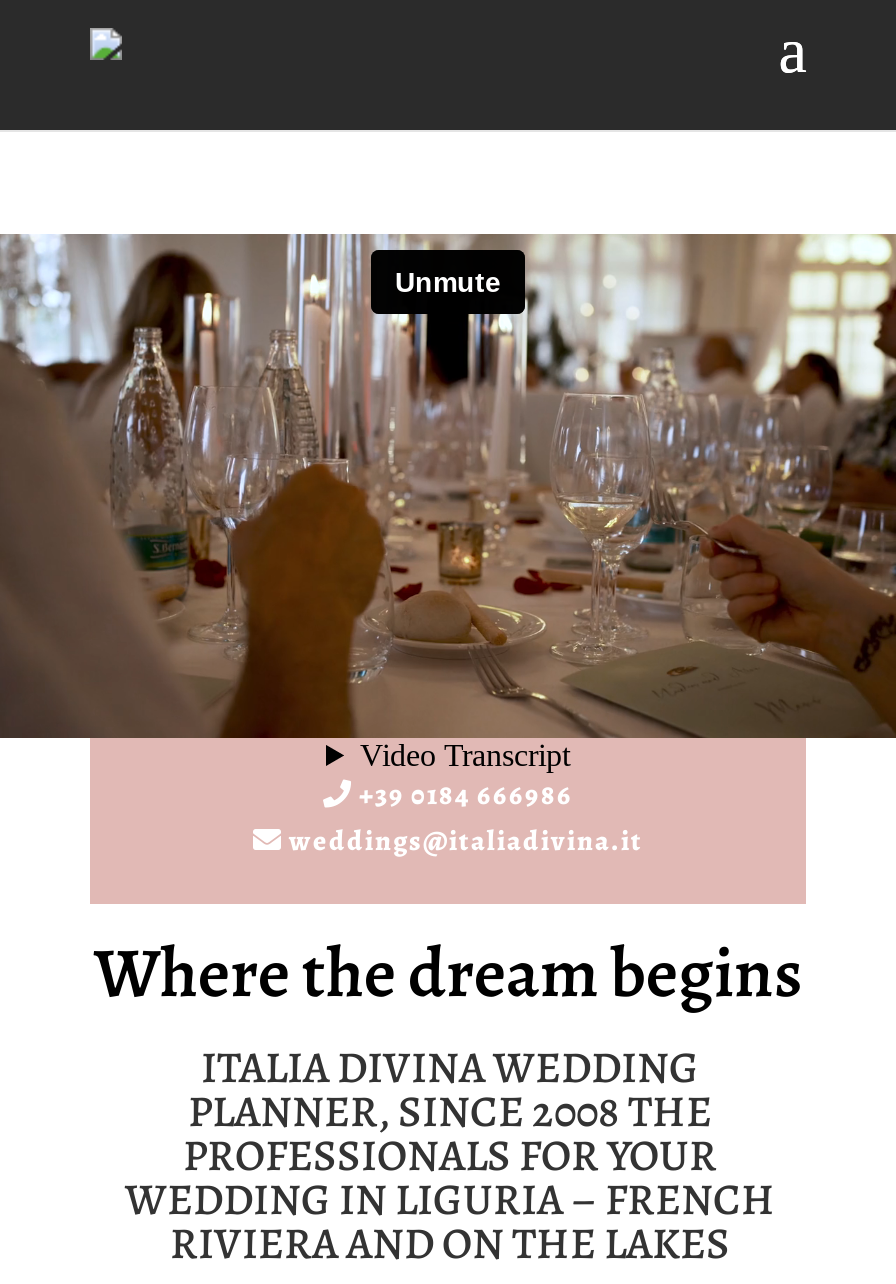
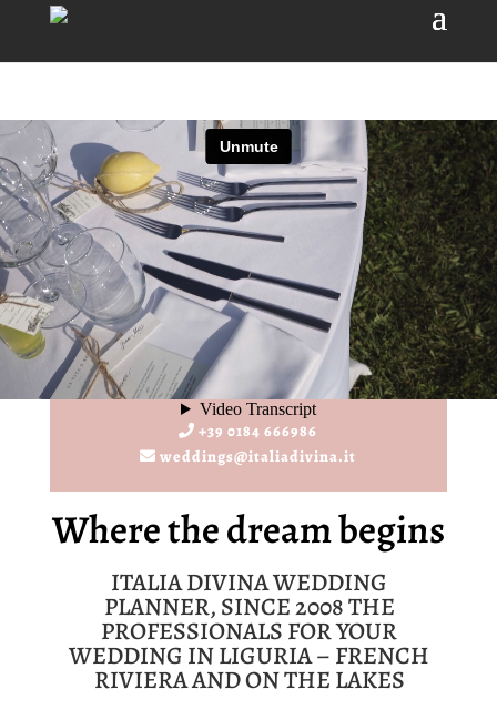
[6,232,890,740] [image] -> [3,119,494,401] [image]

